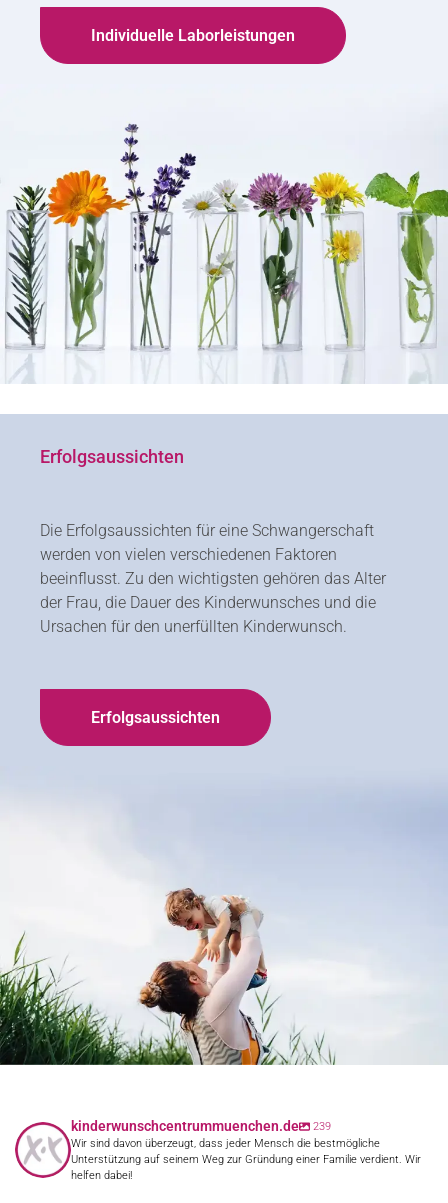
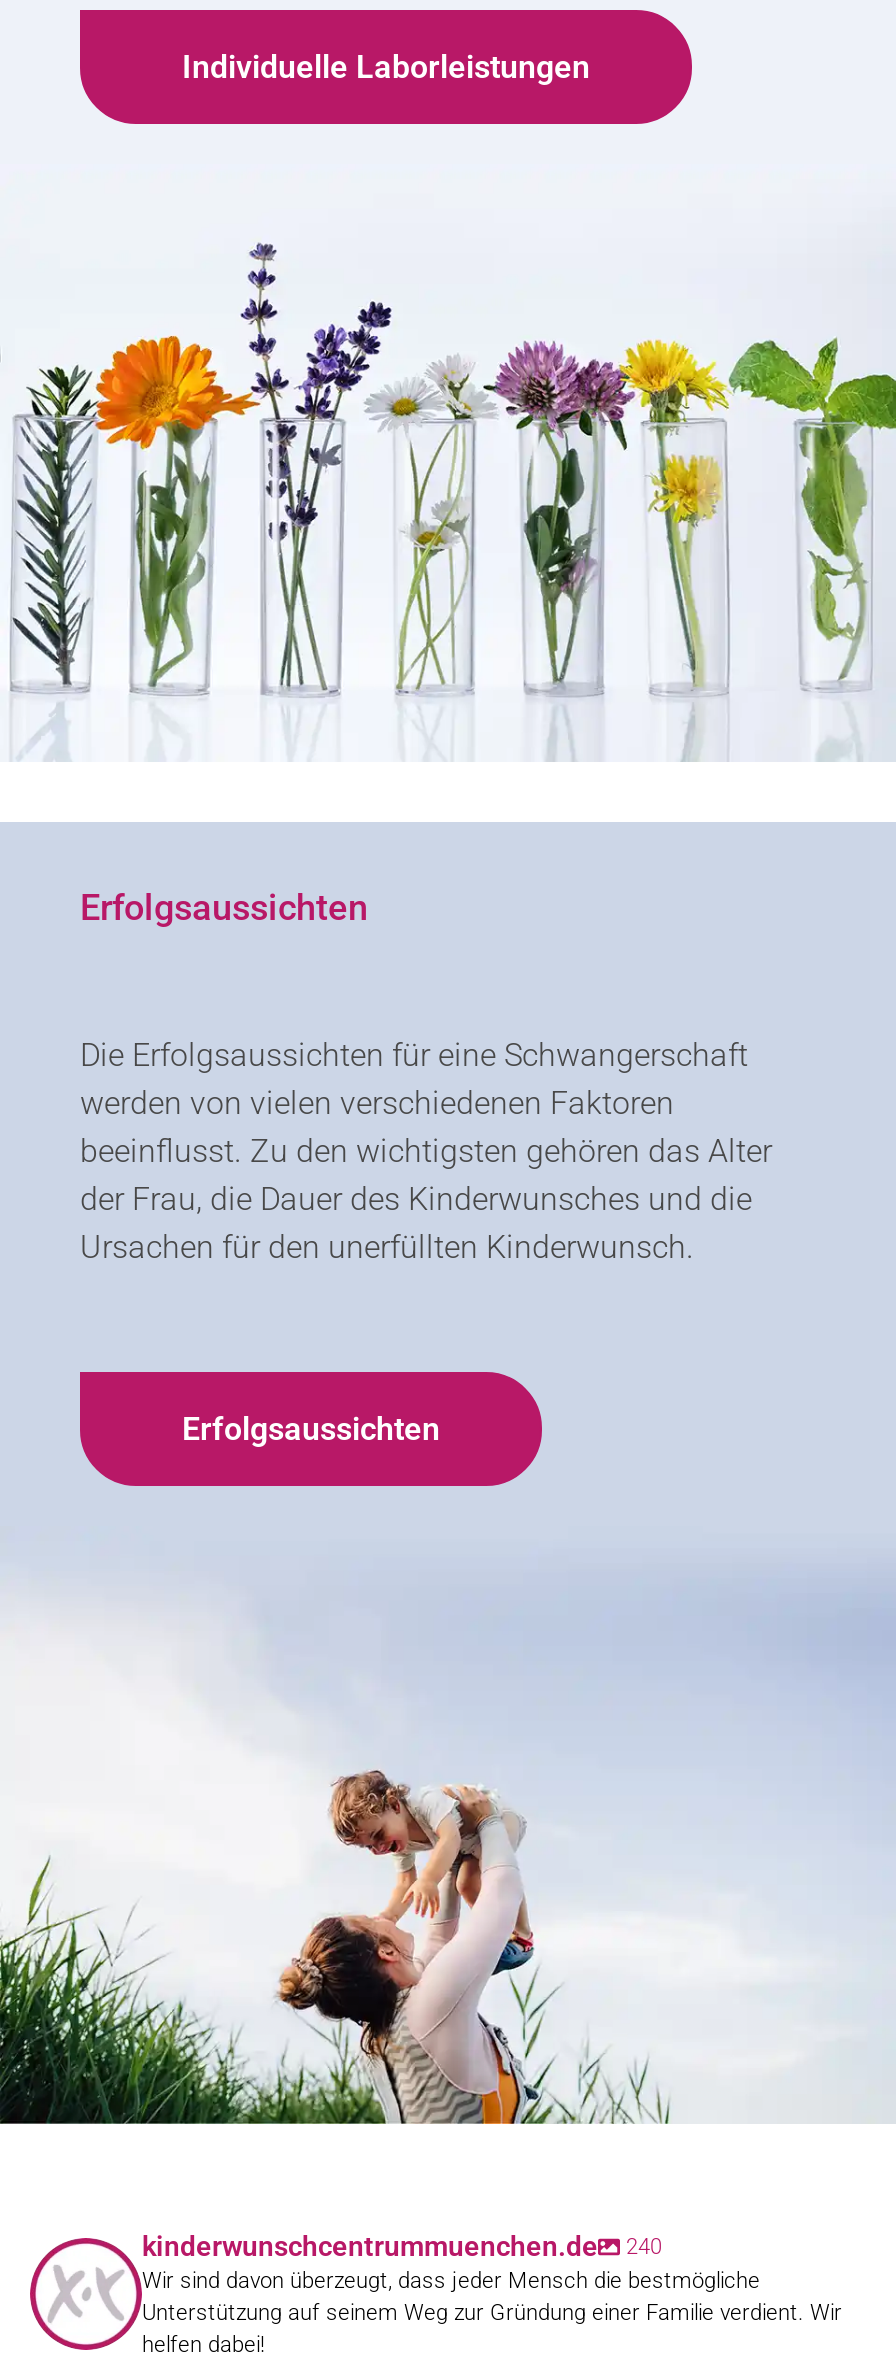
[71,1118,331,1134] kinderwunschcentrummuenchen.de 239 -> [142,2229,662,2261] kinderwunschcentrummuenchen.de 240

